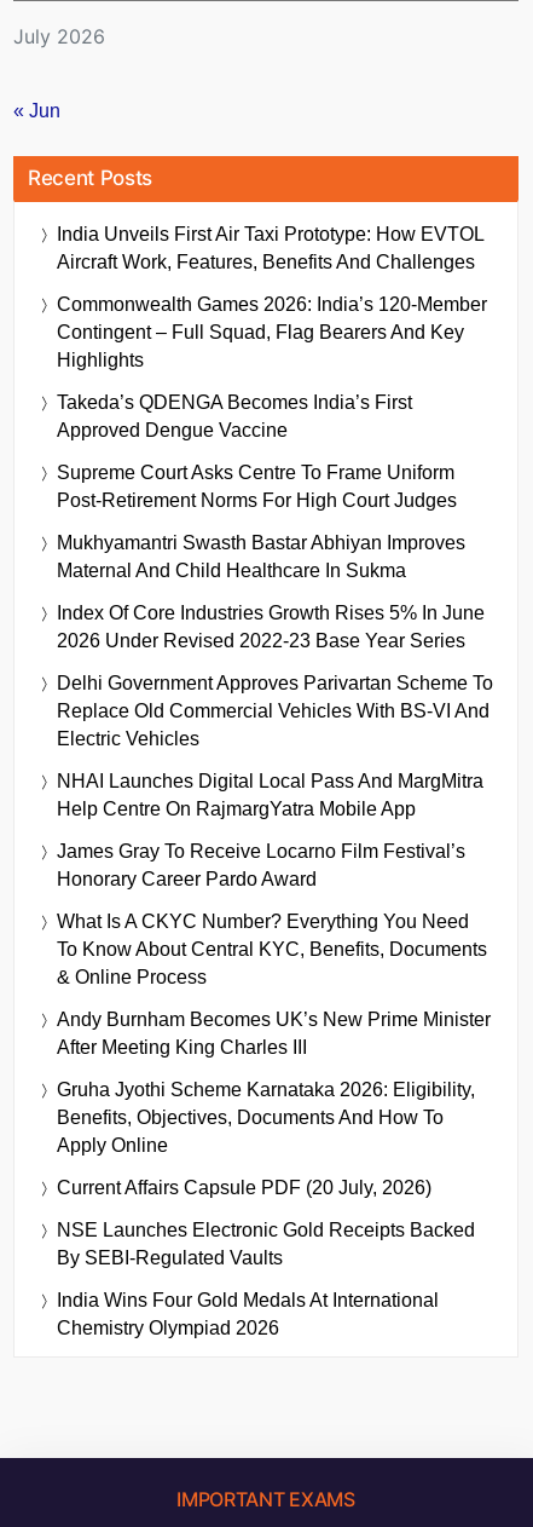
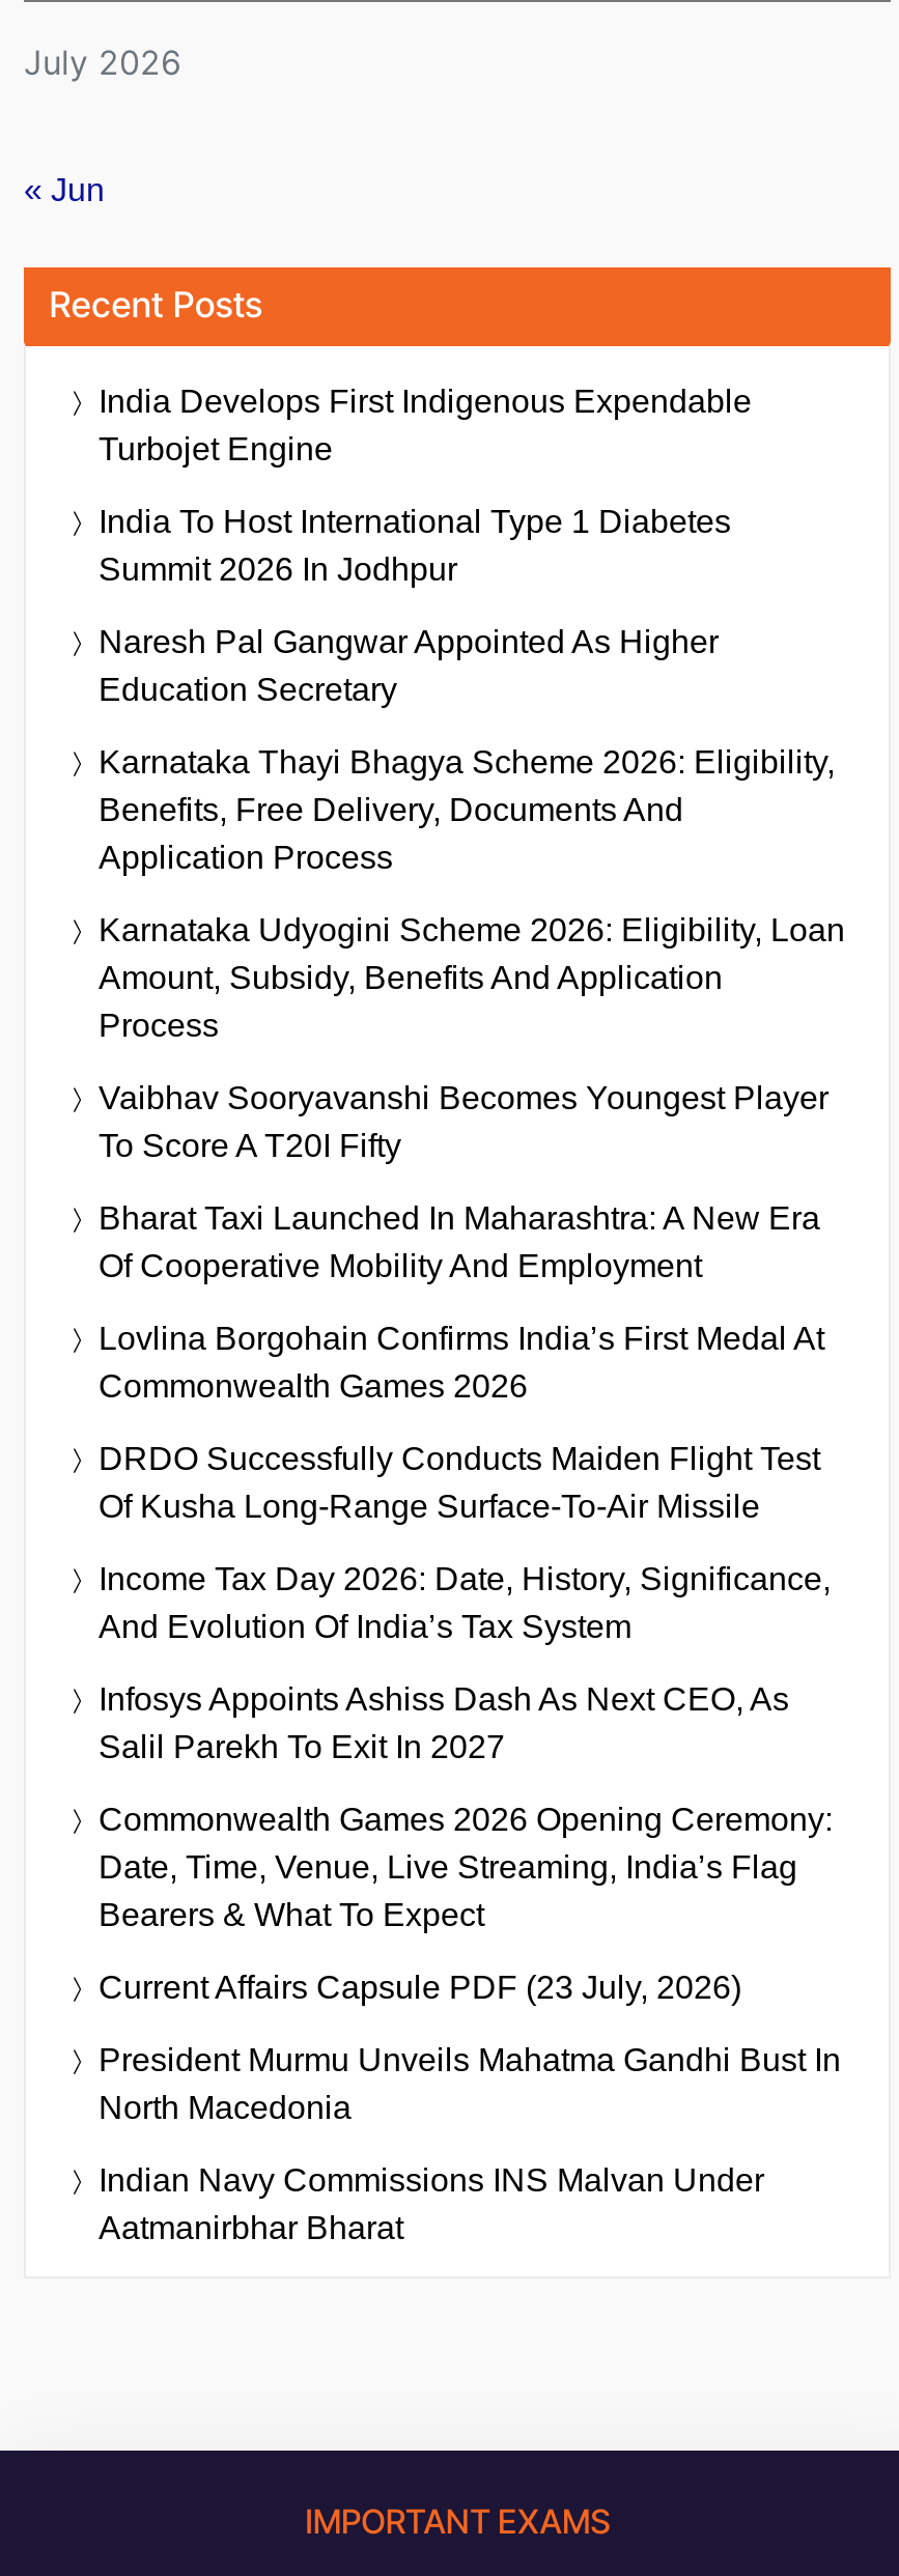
[57,224,483,273] India Unveils First Air Taxi Prototype: How EVTOL | Aircraft Work, Features, Benefits And Challenges -> [99,384,752,467] India Develops First Indigenous Expendable | Turbojet Engine
[57,295,487,371] Commonwealth Games 2026: India’s 120-Member | Contingent – Full Squad, Flag Bearers And Key | Highlights -> [99,505,731,588] India To Host International Type 1 Diabetes | Summit 2026 In Jodhpur
[57,393,412,441] Takeda’s QDENGA Becomes India’s First | Approved Dengue Vaccine -> [99,625,719,708] Naresh Pal Gangwar Appointed As Higher | Education Secretary
[57,463,457,511] Supreme Court Asks Centre To Frame Uniform | Post-Retirement Norms For High Court Judges -> [99,745,835,876] Karnataka Thayi Bhagya Scheme 2026: Eligibility, | Benefits, Free Delivery, Documents And | Application Process
[57,533,465,581] Mukhyamantri Swasth Bastar Abhiyan Improves | Maternal And Child Healthcare In Sukma -> [99,913,845,1044] Karnataka Udyogini Scheme 2026: Eligibility, Loan | Amount, Subsidy, Benefits And Application | Process
[57,603,485,651] Index Of Core Industries Growth Rises 5% In June | 2026 Under Revised 2022-23 Base Year Series -> [99,1081,828,1164] Vaibhav Sooryavanshi Becomes Youngest Player | To Score A T20I Fifty
[57,673,493,749] Delhi Government Approves Parivartan Scheme To | Replace Old Commercial Vehicles With BS-VI And | Electric Vehicles -> [99,1201,820,1284] Bharat Taxi Launched In Maharashtra: A New Era | Of Cooperative Mobility And Employment
[57,771,483,820] NHAI Launches Digital Local Pass And MargMitra | Help Centre On RajmargYatra Mobile App -> [99,1321,824,1404] Lovlina Borgohain Confirms India’s First Medal At | Commonwealth Games 2026
[57,841,465,890] James Gray To Receive Locarno Film Festival’s | Honorary Career Pardo Award -> [99,1442,820,1525] DRDO Successfully Conducts Maiden Flight Test | Of Kusha Long-Range Surface-To-Air Missile
[57,912,487,988] What Is A CKYC Number? Everything You Need | To Know About Central KYC, Benefits, Documents | & Online Process -> [99,1562,831,1645] Income Tax Day 2026: Date, History, Significance, | And Evolution Of India’s Tax System
[57,1010,491,1058] Andy Burnham Becomes UK’s New Prime Minister | After Meeting King Charles III -> [99,1682,789,1765] Infosys Appoints Ashiss Dash As Next CEO, As | Salil Parekh To Exit In 2027
[57,1080,475,1156] Gruha Jyothi Scheme Karnataka 2026: Eligibility, | Benefits, Objectives, Documents And How To | Apply Online -> [99,1802,833,1933] Commonwealth Games 2026 Opening Ceremony: | Date, Time, Venue, Live Streaming, India’s Flag | Bearers & What To Expect
[57,1178,431,1198] Current Affairs Capsule PDF (20 July, 2026) -> [99,1970,741,2006] Current Affairs Capsule PDF (23 July, 2026)
[57,1220,475,1269] NSE Launches Electronic Gold Receipts Backed | By SEBI-Regulated Vaults -> [99,2043,841,2126] President Murmu Unveils Mahatma Gandhi Bust In | North Macedonia
[57,1290,439,1339] India Wins Four Gold Medals At International | Chemistry Olympiad 2026 -> [99,2163,764,2246] Indian Navy Commissions INS Malvan Under | Aatmanirbhar Bharat

